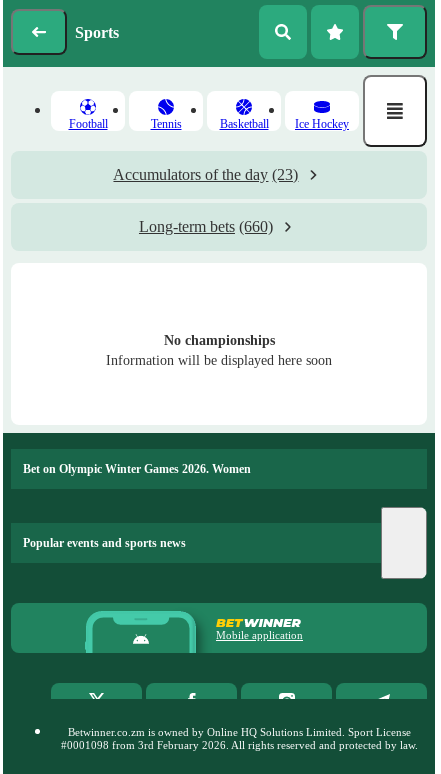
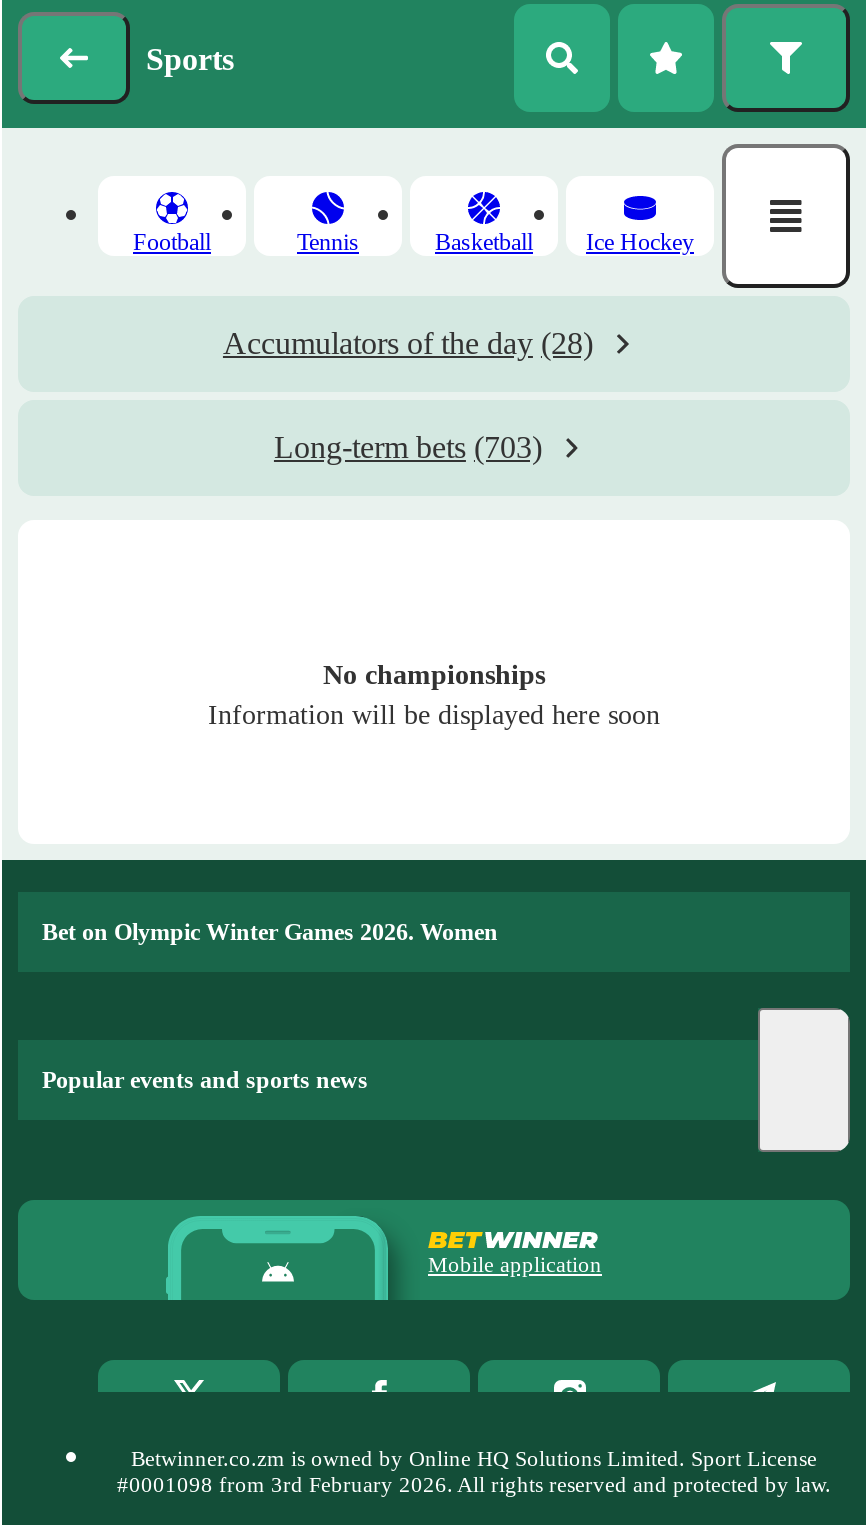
[113,166,298,183] Accumulators of the day (23) -> [223,326,593,360] Accumulators of the day (28)
[139,218,273,235] Long-term bets (660) -> [274,430,542,464] Long-term bets (703)

